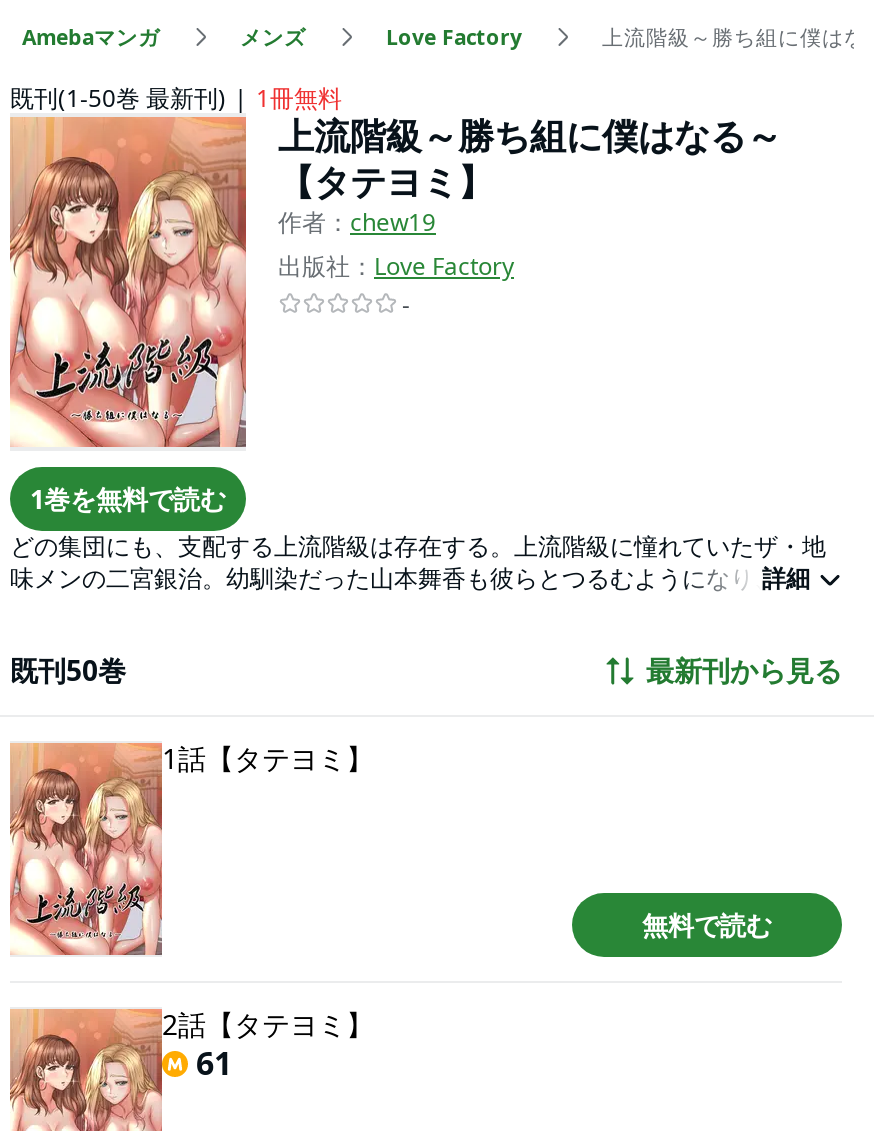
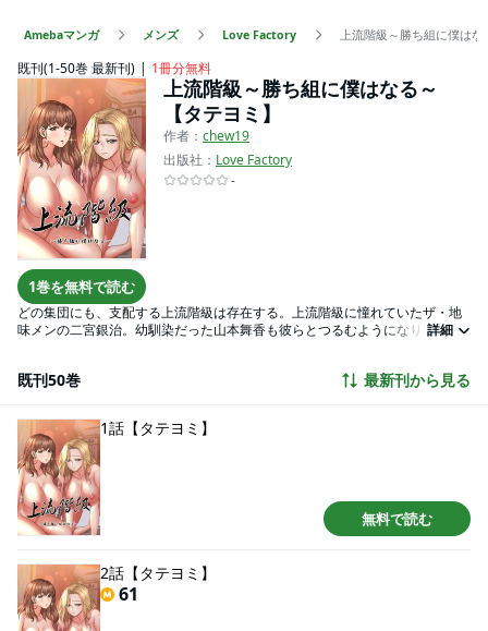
[10,81,342,115] 既刊(1-50巻 最新刊) 1冊無料 -> [17,59,211,77] 既刊(1-50巻 最新刊) 1冊分無料

